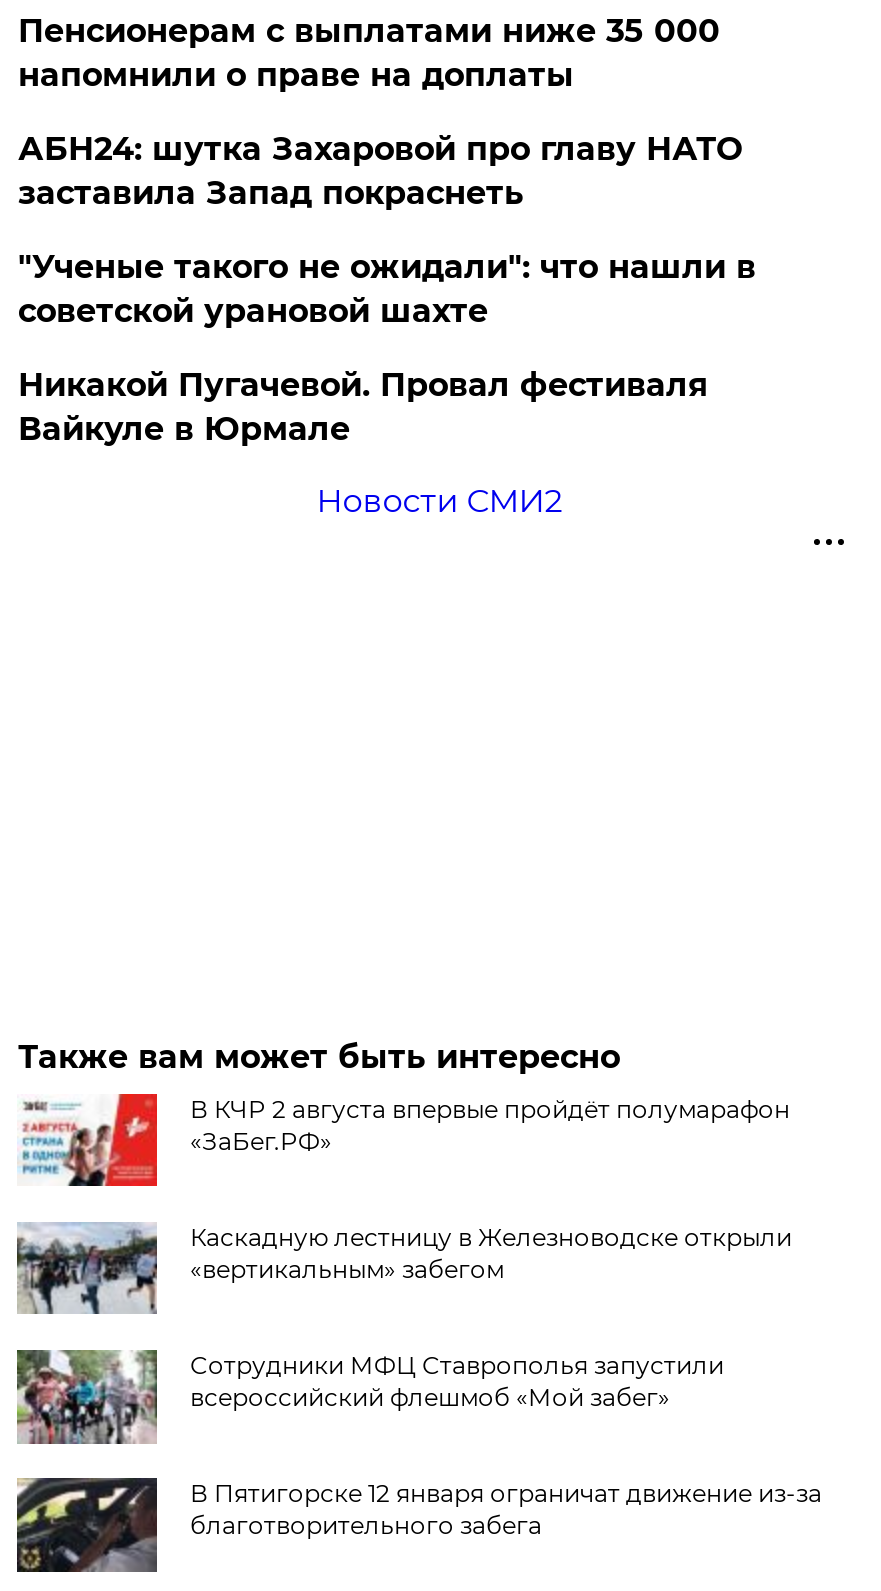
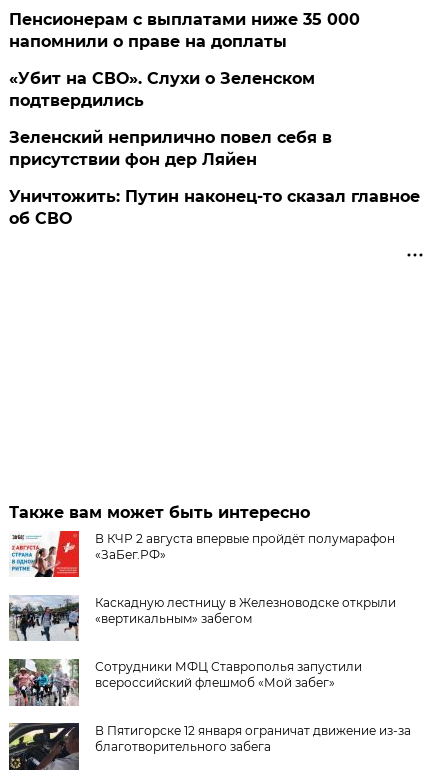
[18,130,756,520] АБН24: шутка Захаровой про главу НАТО | заставила Запад покраснеть | "Ученые такого не ожидали": что нашли в | советской урановой шахте | Никакой Пугачевой. Провал фестиваля | Вайкуле в Юрмале | Новости СМИ2 -> [9,69,420,228] «Убит на СВО». Слухи о Зеленском | подтвердились | Зеленский неприлично повел cебя в | присутствии фон дер Ляйен | Уничтожить: Путин наконец-то сказал главное | об СВО

